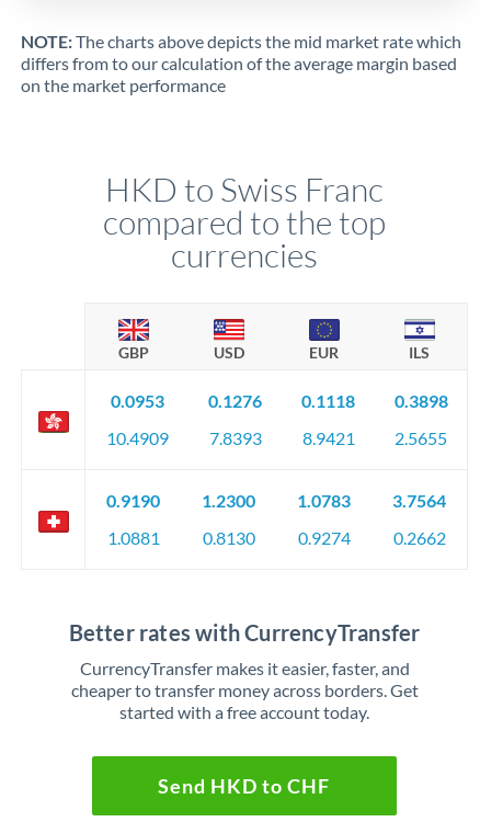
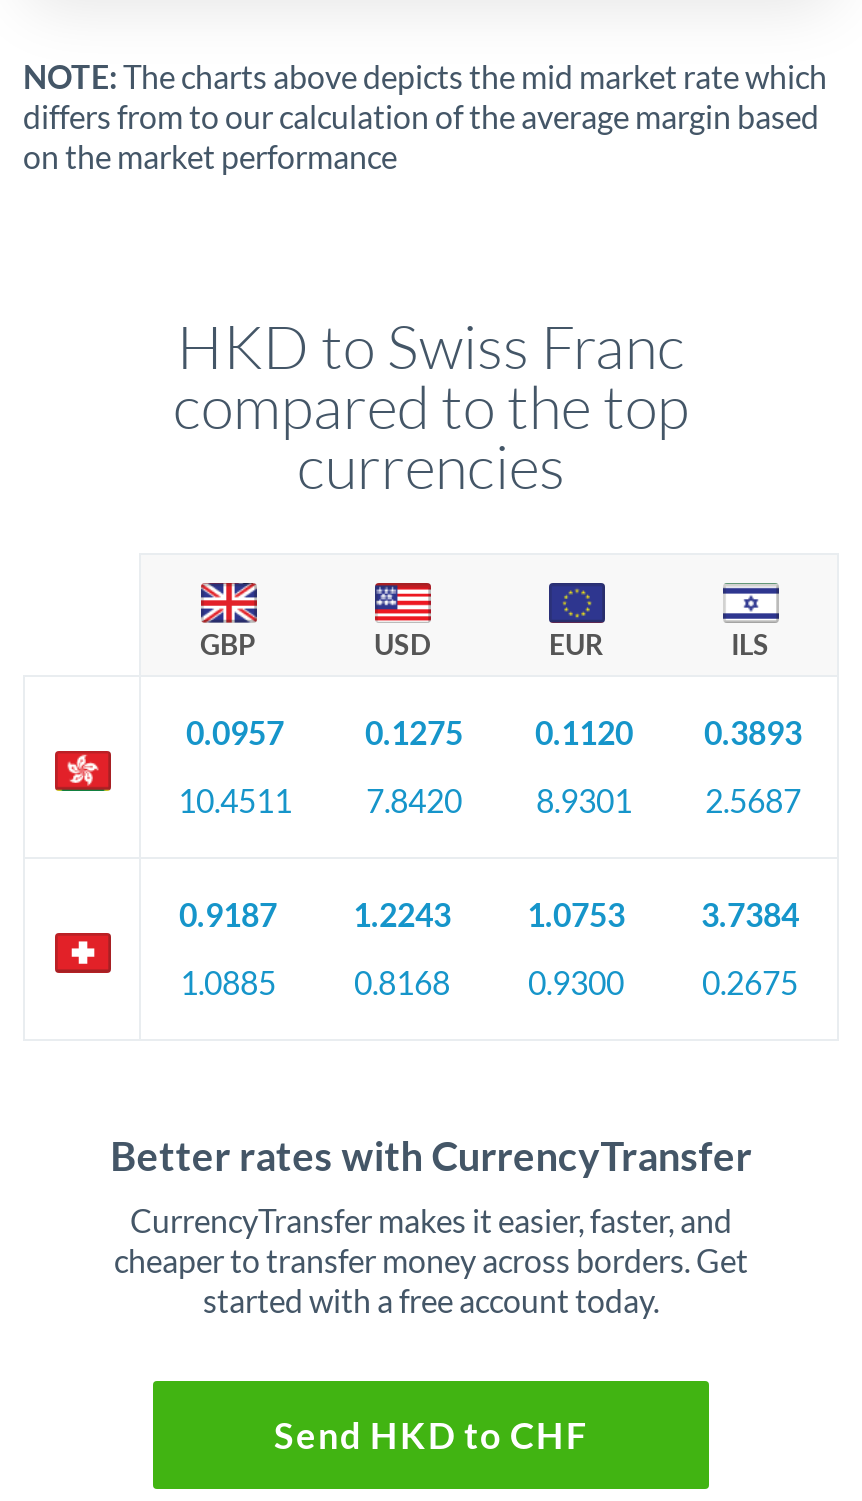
[110,391,164,411] 0.0953 -> [186,714,284,752] 0.0957
[208,391,262,411] 0.1276 -> [365,714,463,752] 0.1275
[301,391,355,411] 0.1118 -> [535,714,633,752] 0.1120
[394,391,448,411] 0.3898 -> [704,714,802,752] 0.3893
[106,428,168,449] 10.4909 -> [178,782,292,820] 10.4511
[209,428,261,449] 7.8393 -> [366,782,462,820] 7.8420
[302,428,355,449] 8.9421 -> [536,782,632,820] 8.9301
[395,428,447,449] 2.5655 -> [705,782,801,820] 2.5687
[106,490,160,511] 0.9190 -> [179,896,277,934] 0.9187
[202,490,255,511] 1.2300 -> [353,896,451,934] 1.2243
[297,490,351,511] 1.0783 -> [527,896,625,934] 1.0753
[392,490,446,511] 3.7564 -> [701,896,799,934] 3.7384
[107,528,159,548] 1.0881 -> [180,964,276,1002] 1.0885
[202,528,255,548] 0.8130 -> [354,964,450,1002] 0.8168
[298,528,350,548] 0.9274 -> [528,964,624,1002] 0.9300
[393,528,445,548] 0.2662 -> [702,964,798,1002] 0.2675

